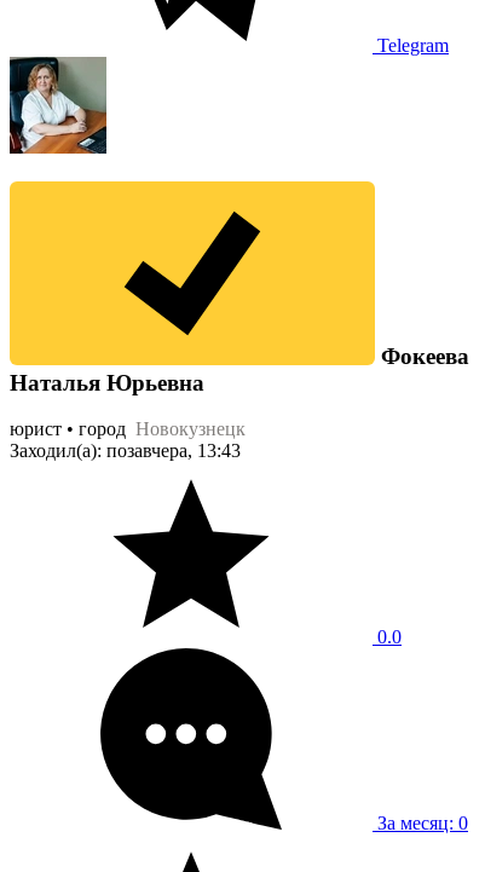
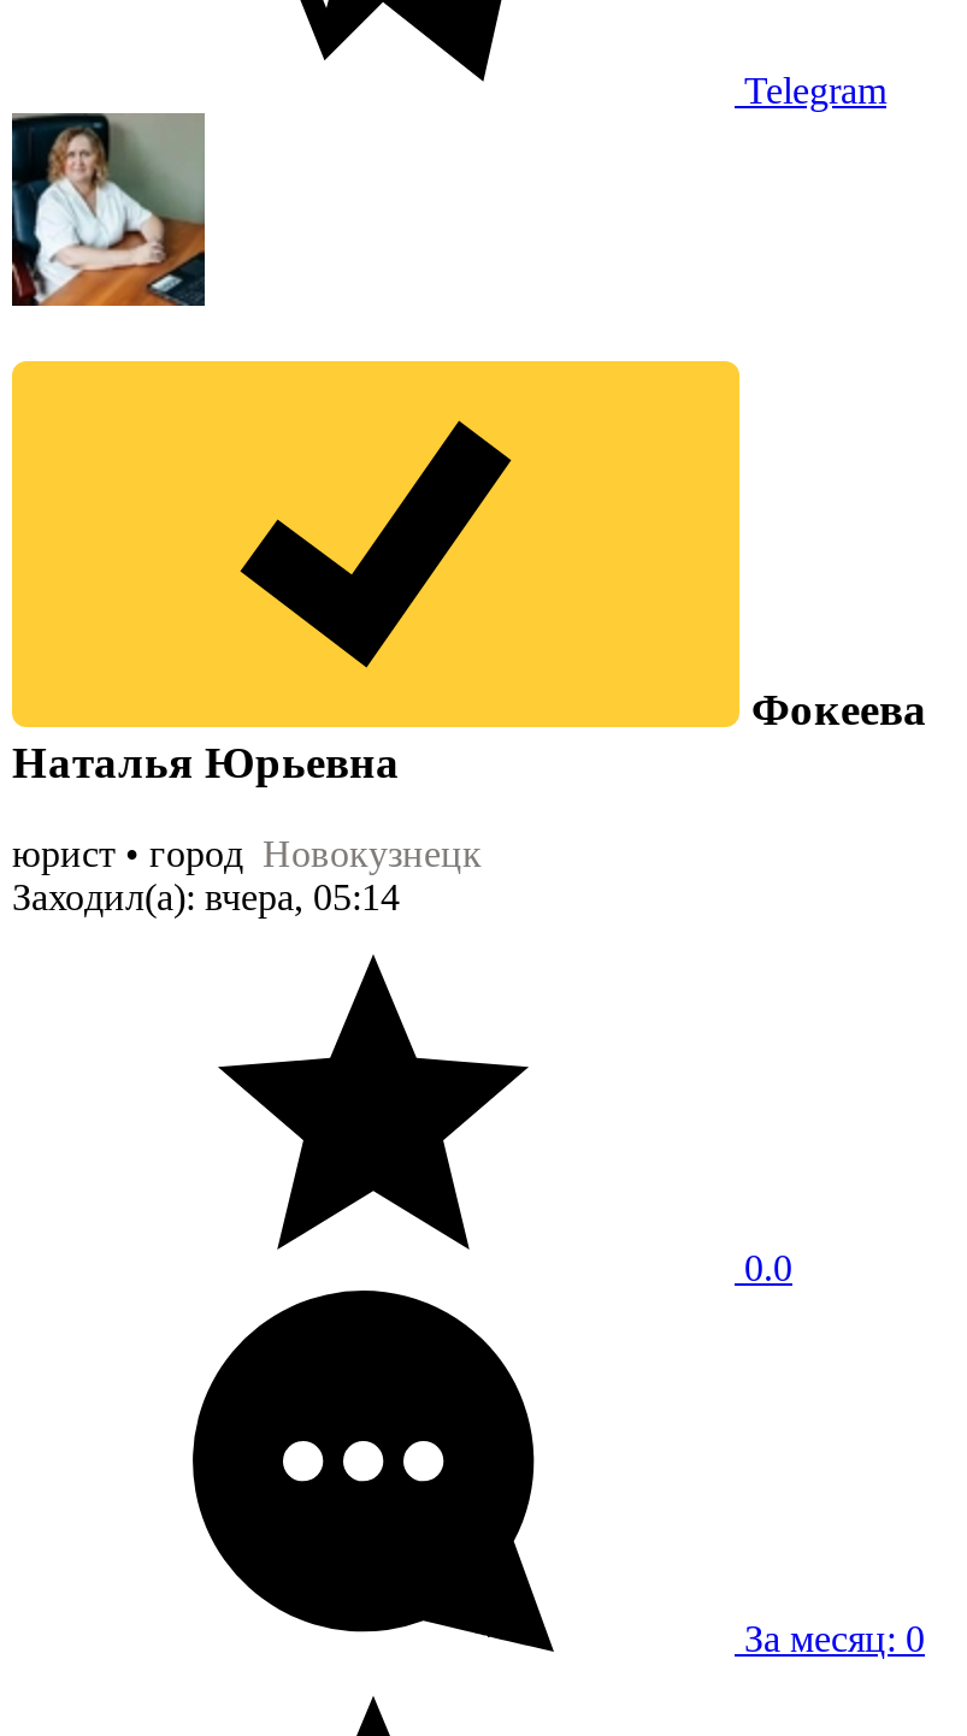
[10,441,241,461] Заходил(а): позавчера, 13:43 -> [12,877,400,918] Заходил(а): вчера, 05:14

